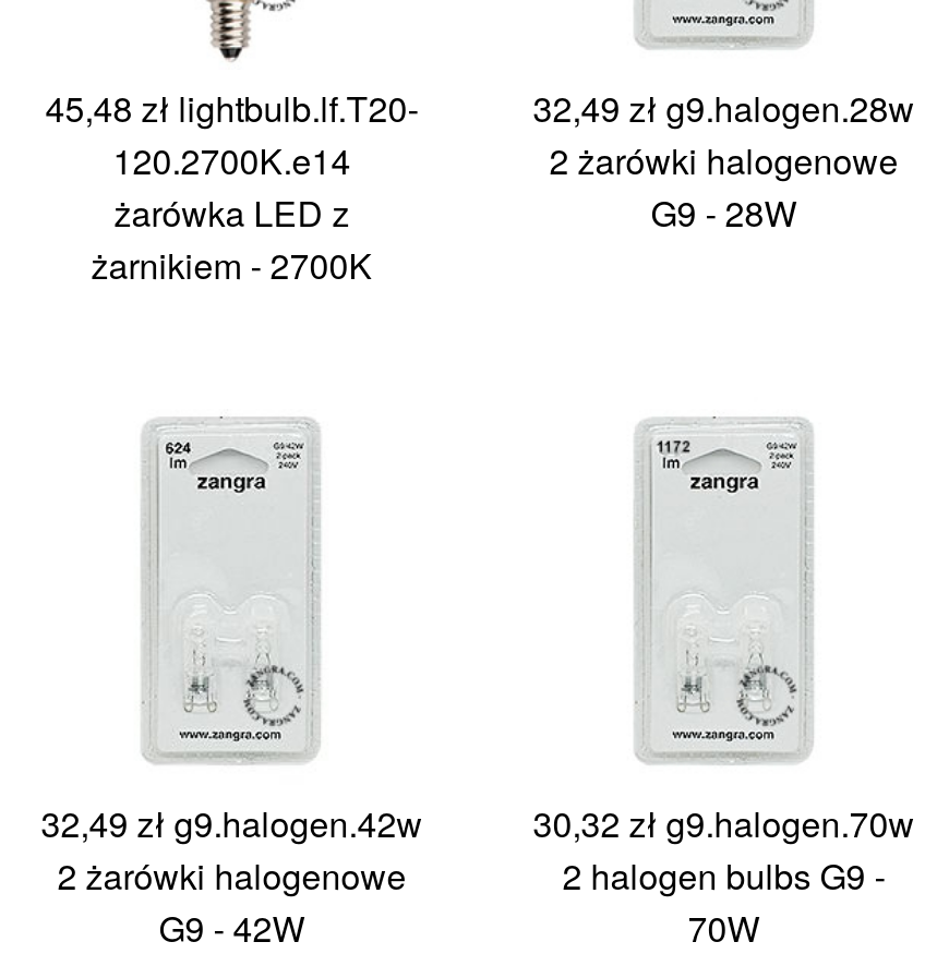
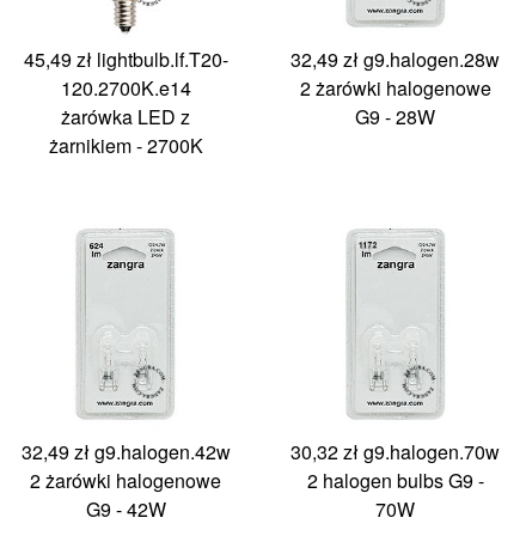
[45,83,418,133] 45,48 zł lightbulb.lf.T20- -> [24,45,228,73] 45,49 zł lightbulb.lf.T20-

